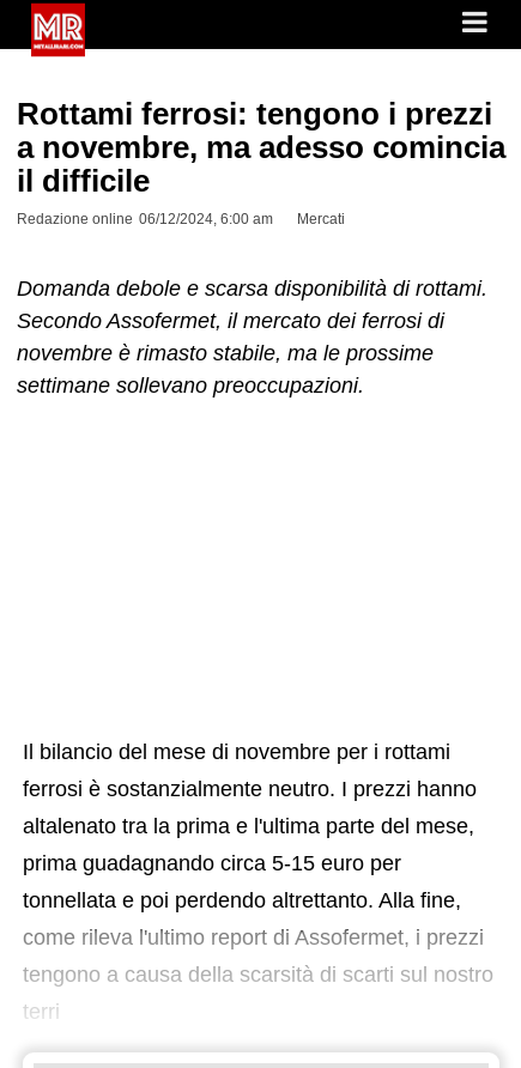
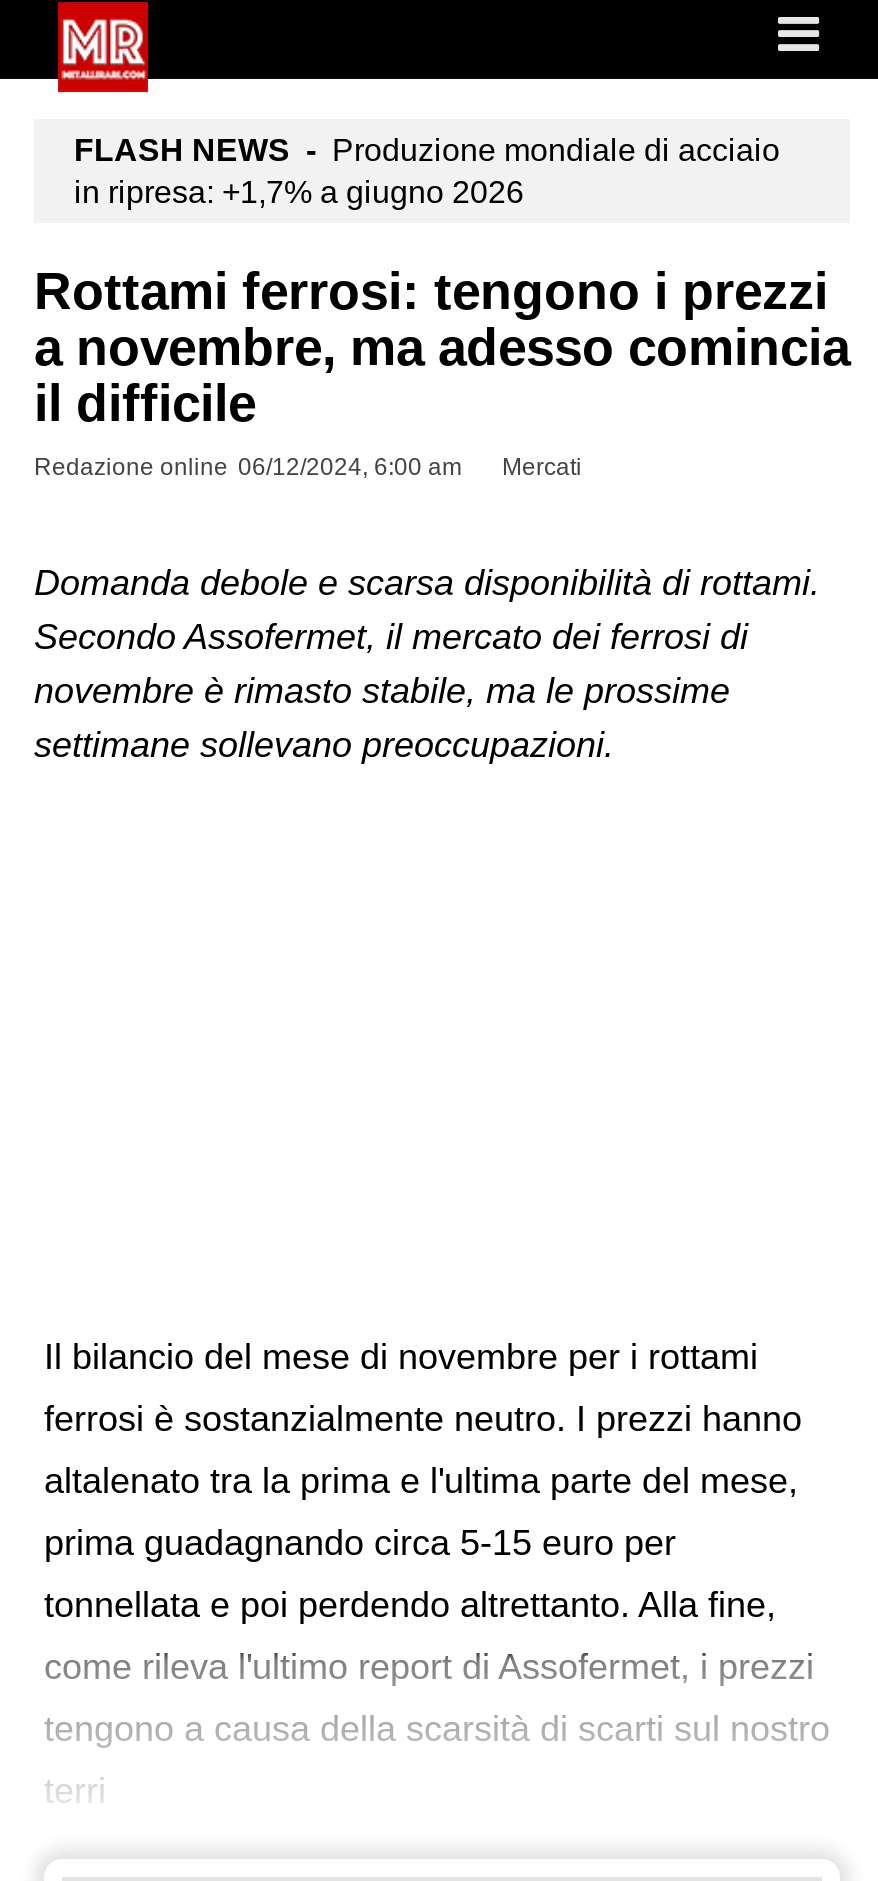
none -> [74,133,780,209] FLASH NEWS - Produzione mondiale di acciaio | in ripresa: +1,7% a giugno 2026

